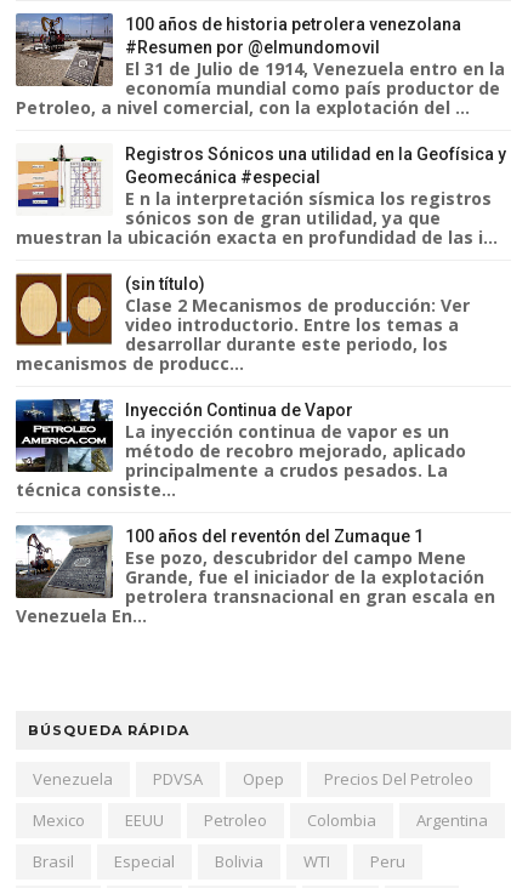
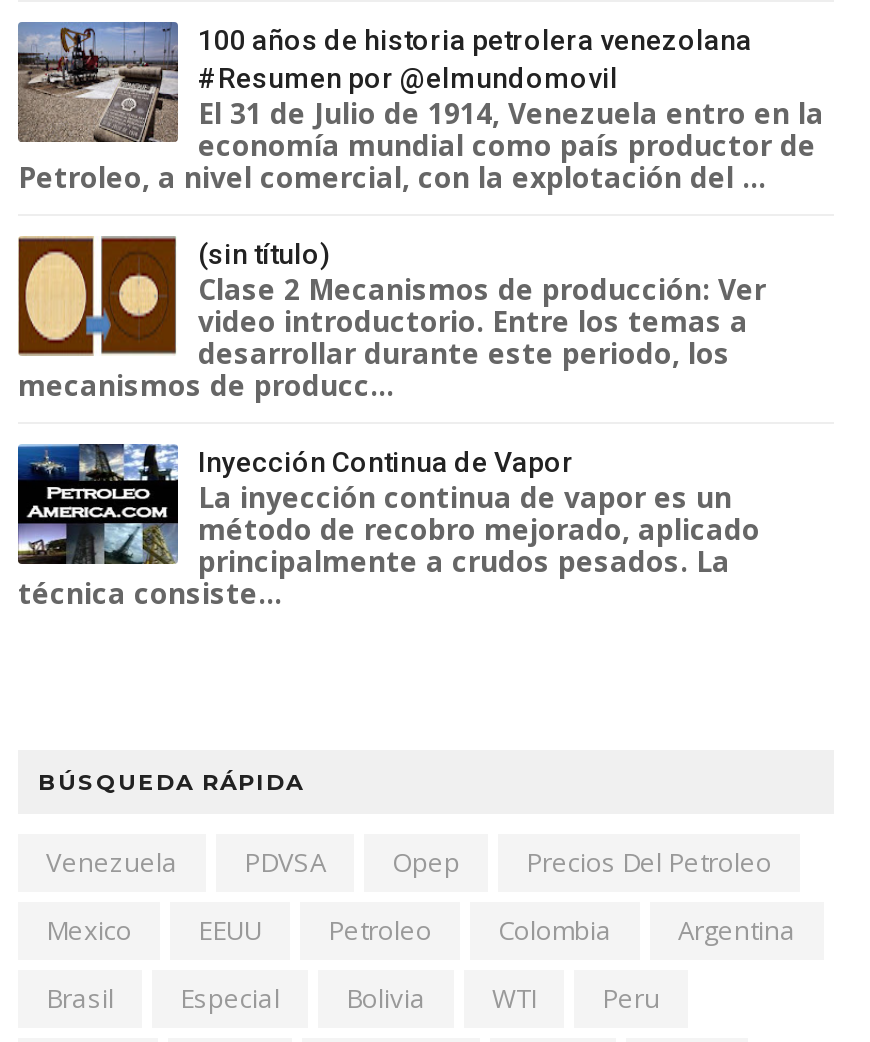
[16,143,506,249] [image] | Registros Sónicos una utilidad en la Geofísica y | Geomecánica #especial | E n la interpretación sísmica los registros | sónicos son de gran utilidad, ya que | muestran la ubicación exacta en profundidad de las i... -> none
[15,525,495,627] [image] | 100 años del reventón del Zumaque 1 | Ese pozo, descubridor del campo Mene | Grande, fue el iniciador de la explotación | petrolera transnacional en gran escala en | Venezuela En... -> none

